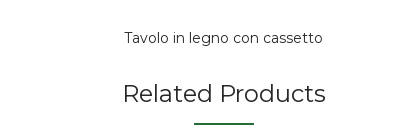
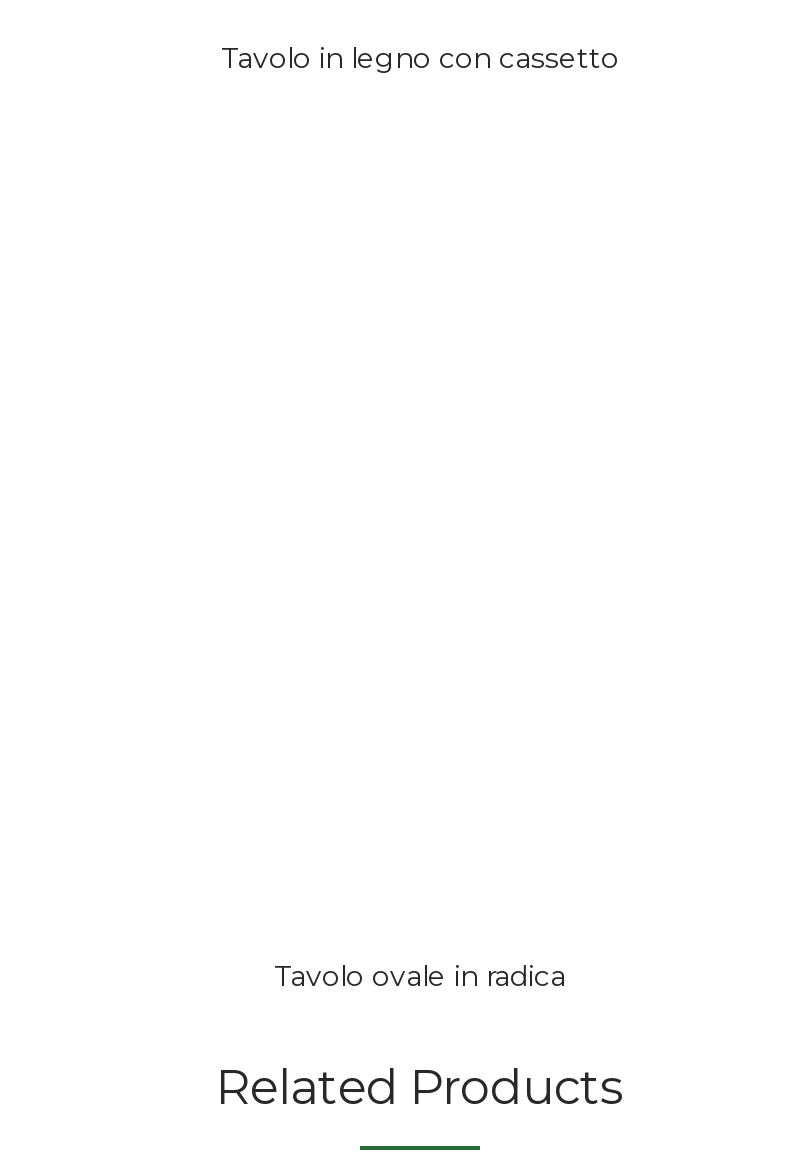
none -> [274,957,566,993] Tavolo ovale in radica

